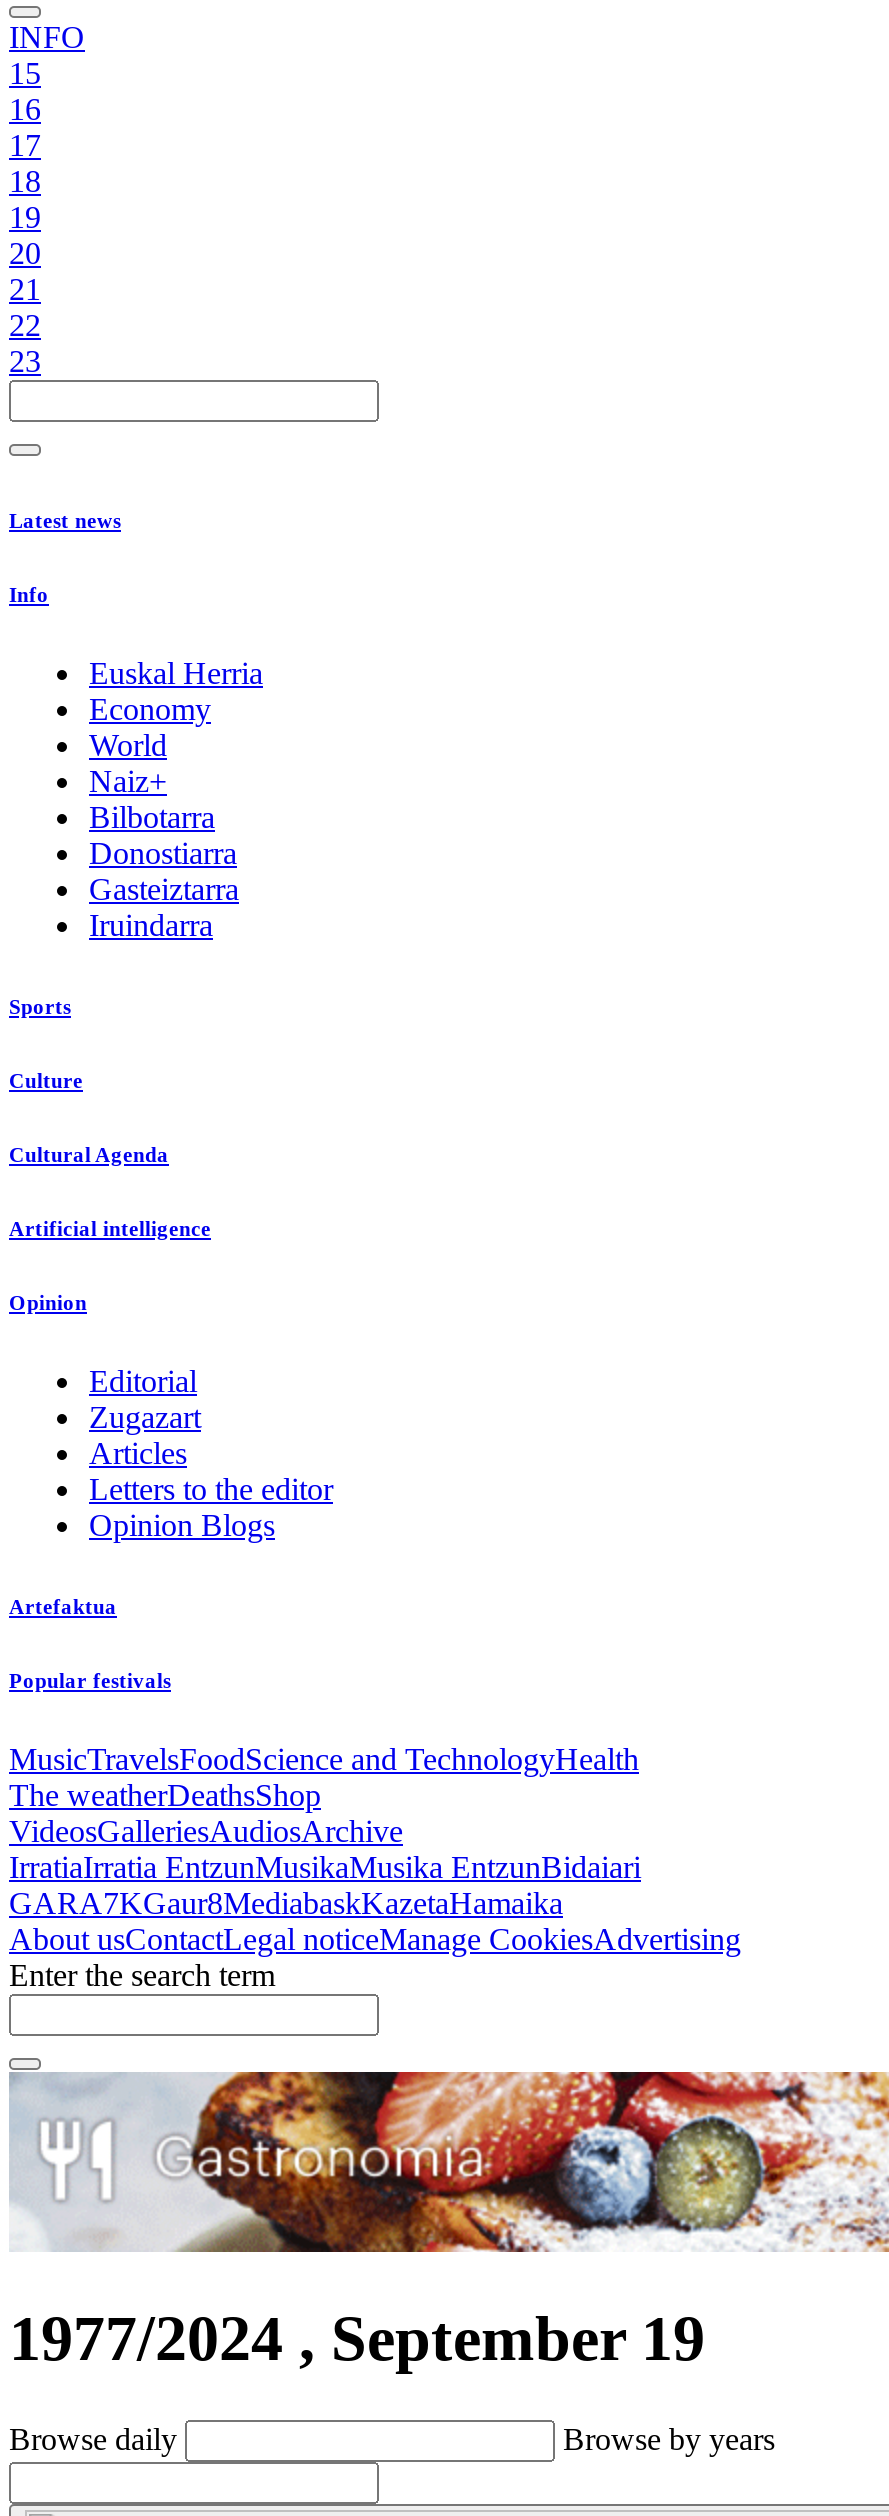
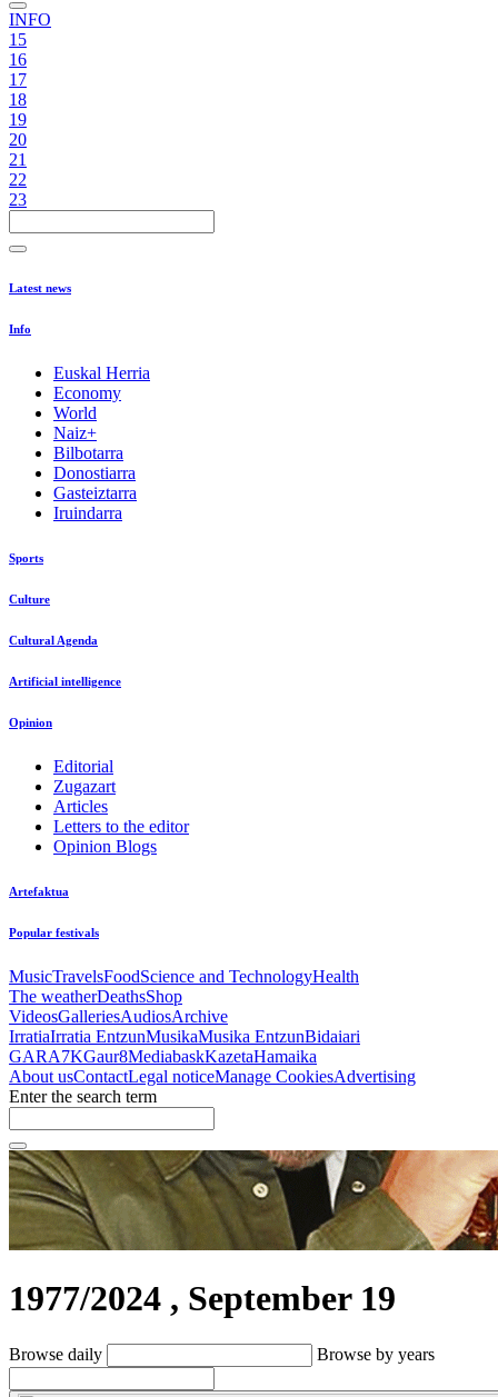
[9,2070,883,2254] [image] -> [8,1149,495,1251] [image]

